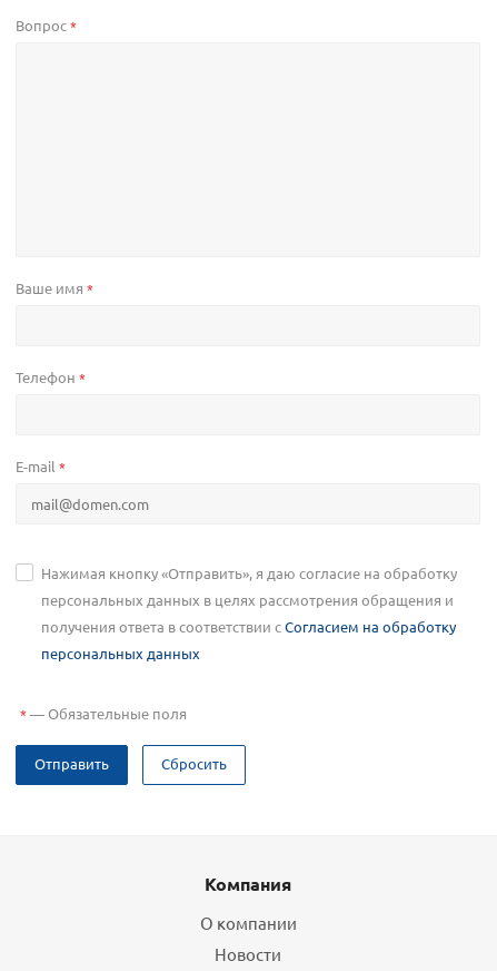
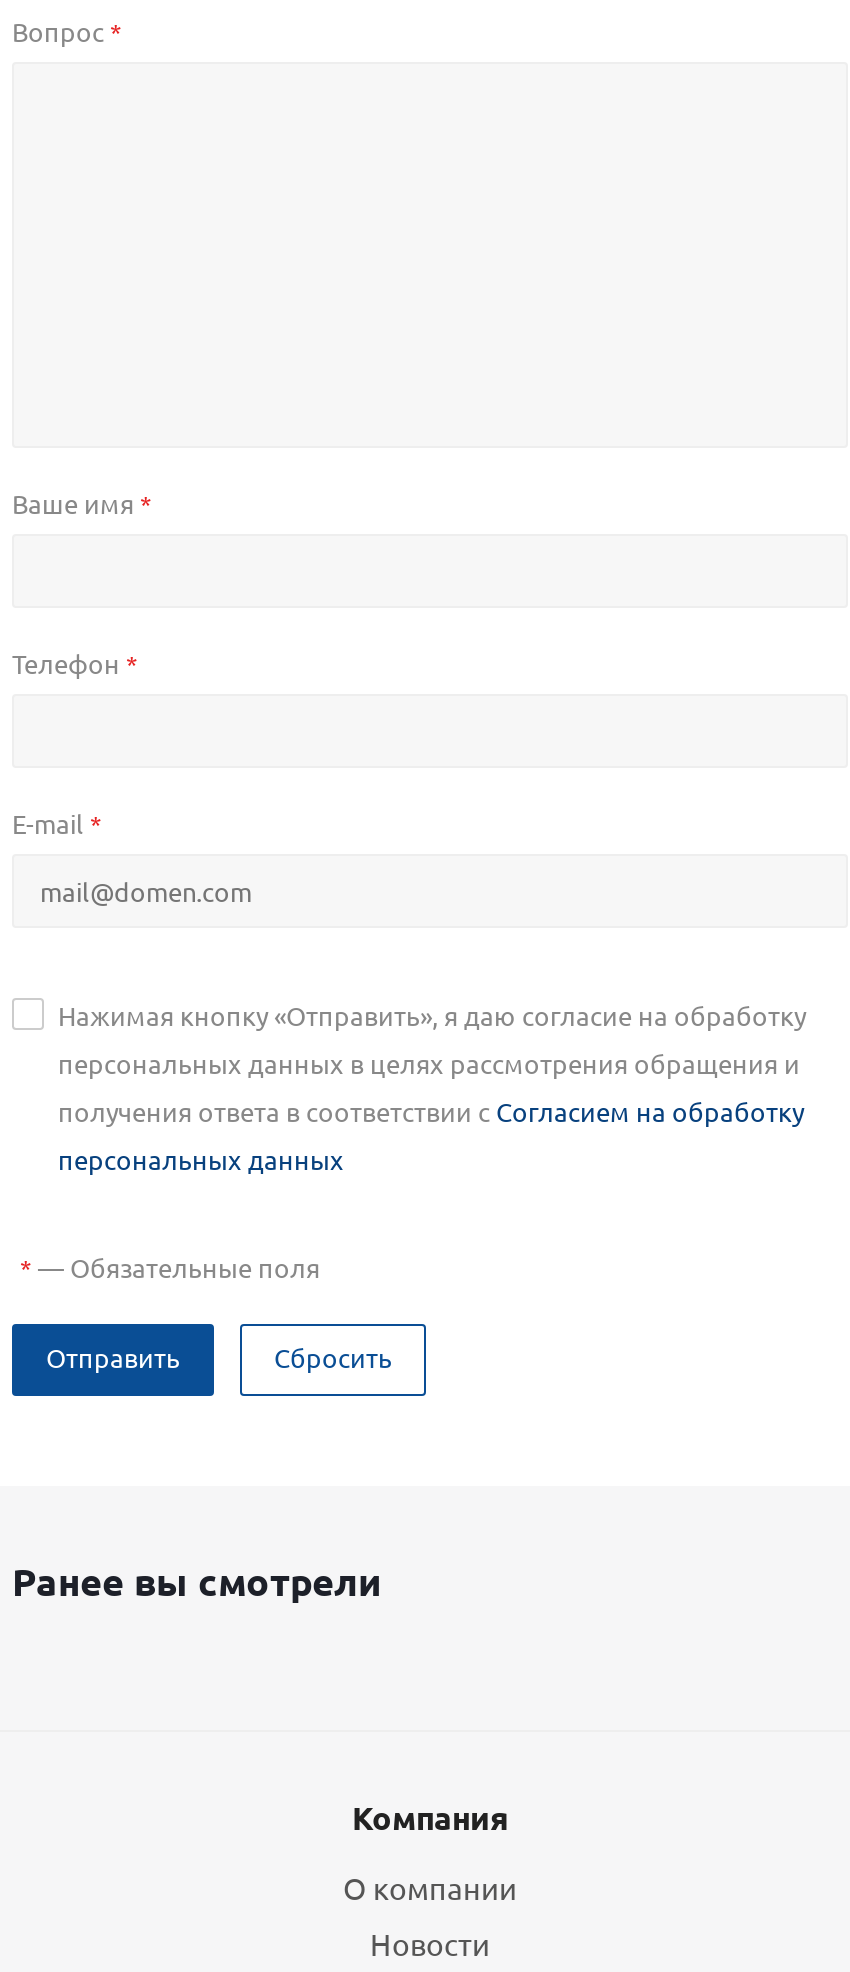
none -> [12,1556,382,1606] Ранее вы смотрели

